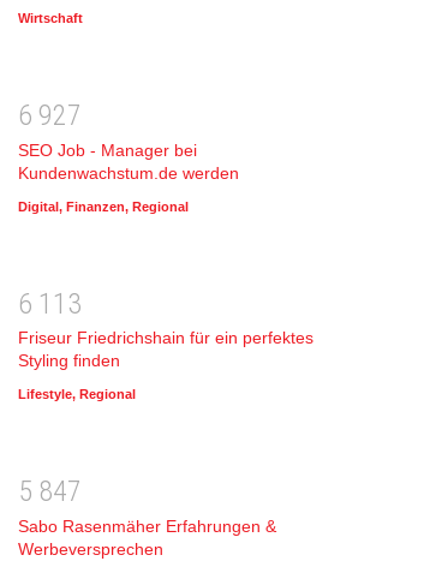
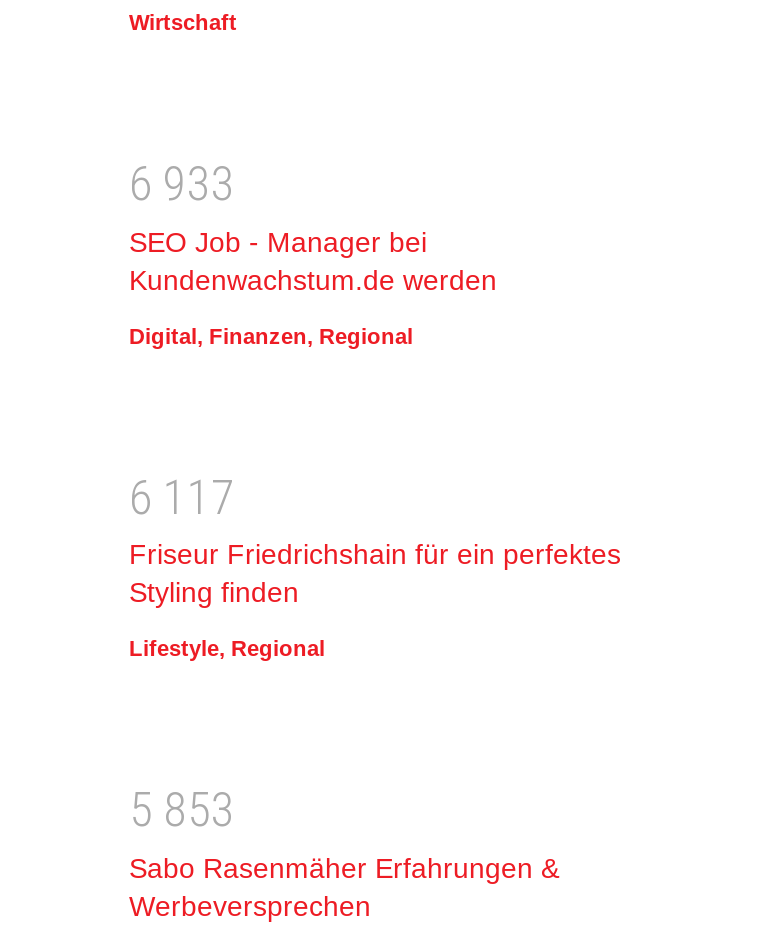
[18,99,82,133] 6 927 -> [129,157,235,213] 6 933
[18,287,82,320] 6 1 1 3 -> [129,470,235,526] 6 1 1 7
[18,475,82,508] 5 847 -> [129,783,235,839] 5 853

